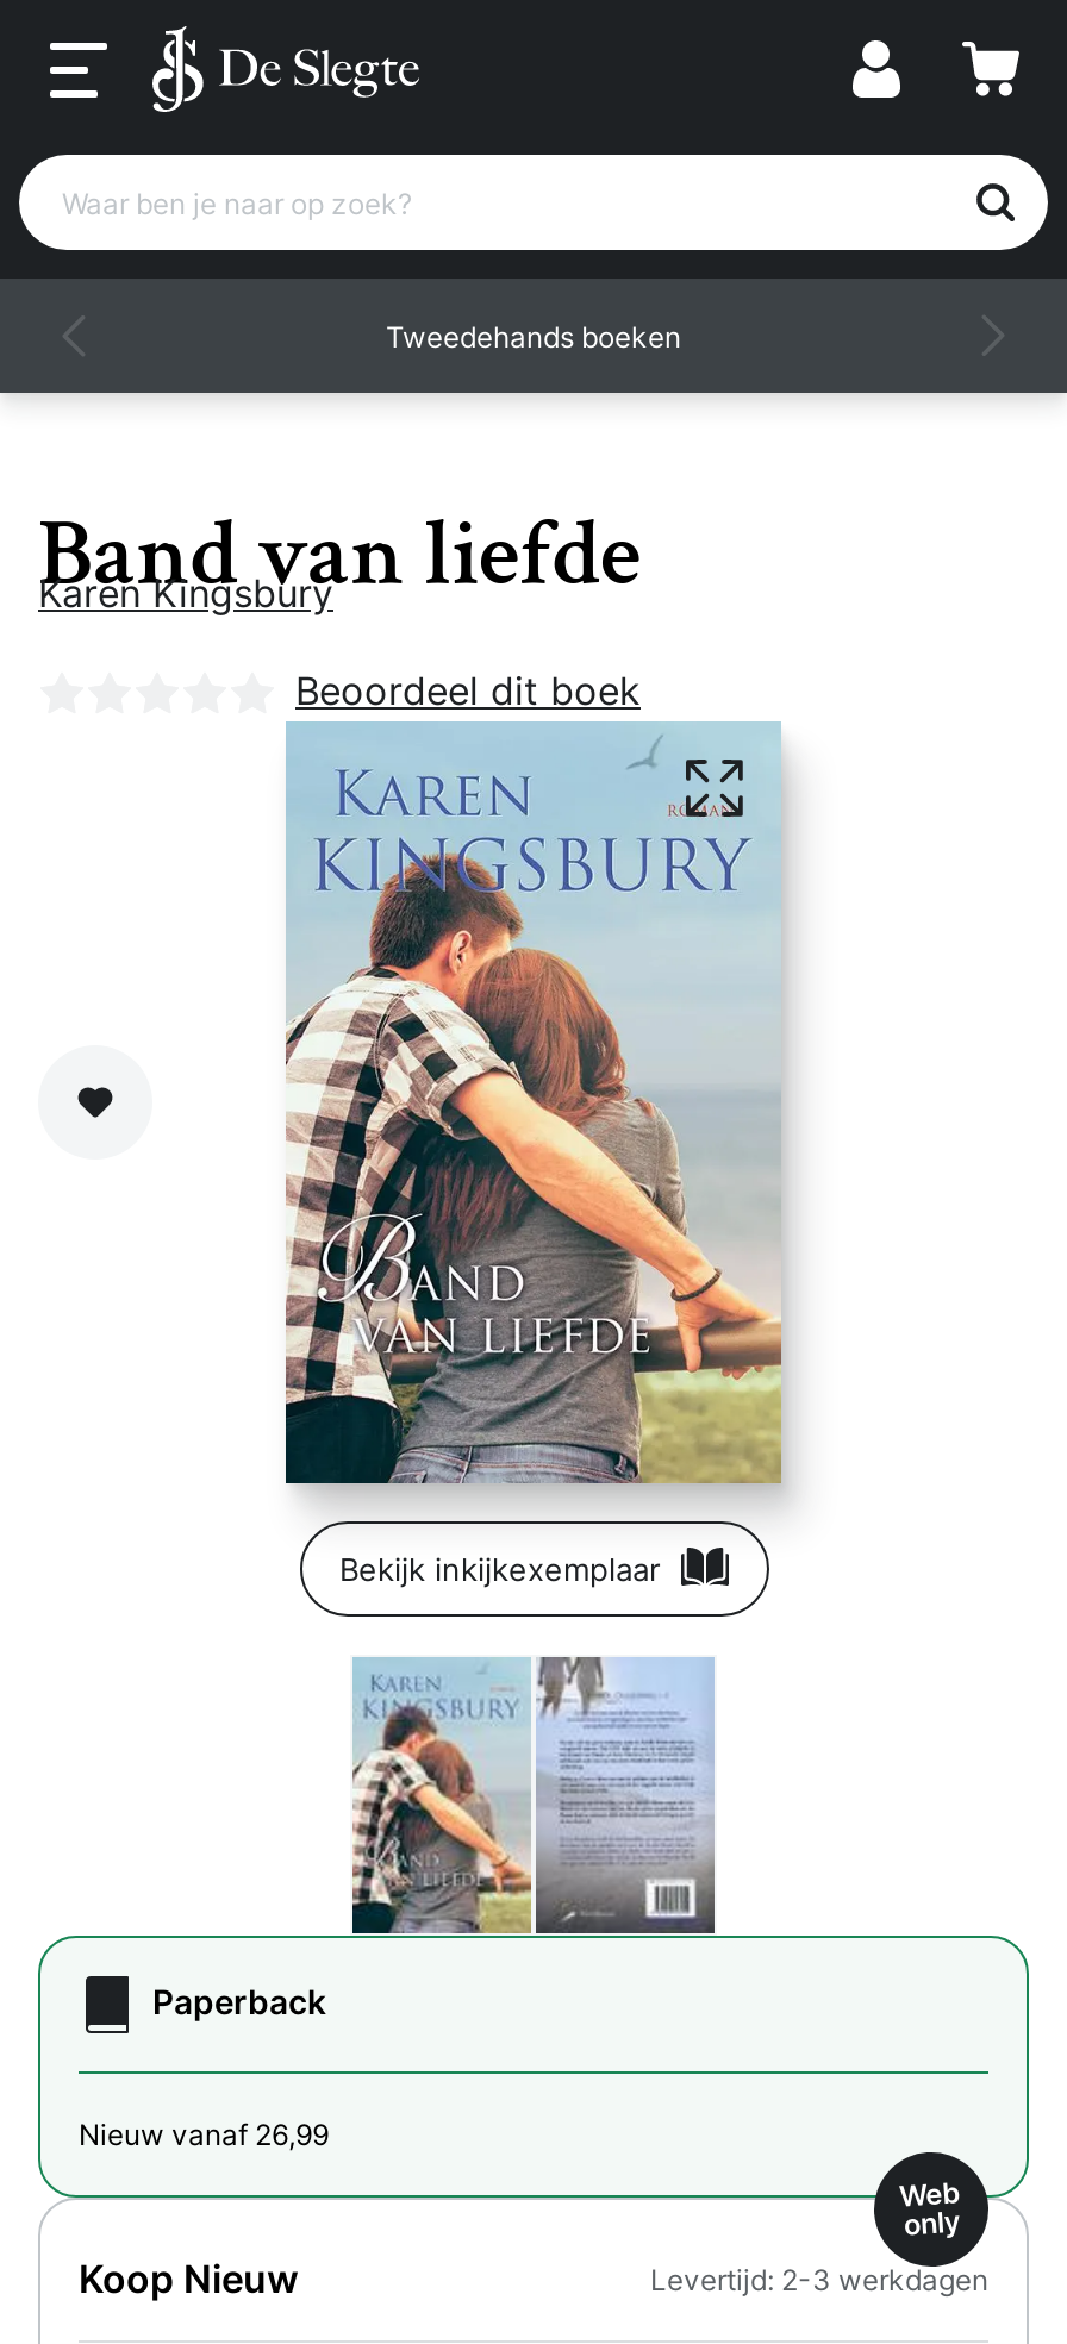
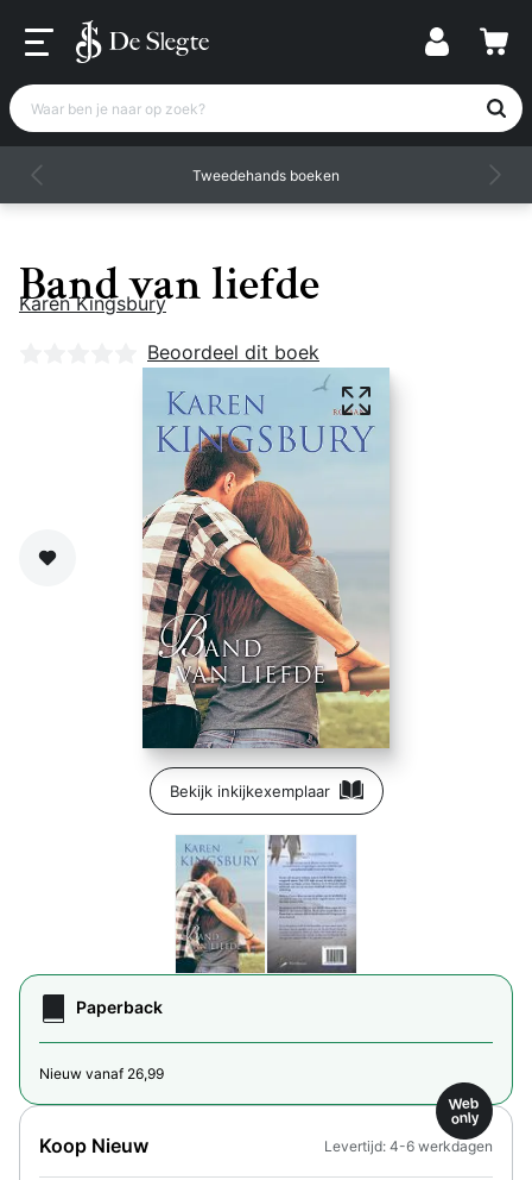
[650,2262,988,2298] Levertijd: 2-3 werkdagen -> [324,1137,493,1155] Levertijd: 4-6 werkdagen

